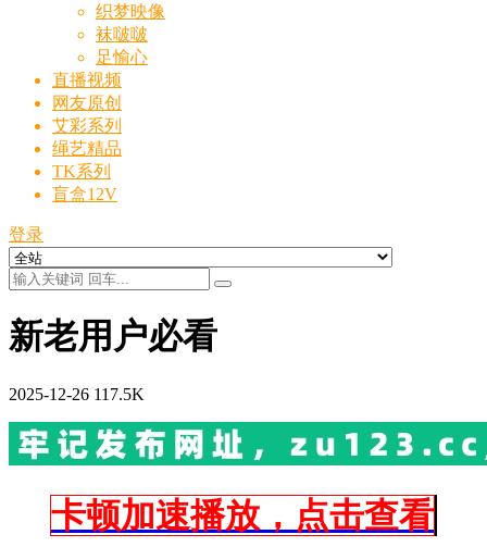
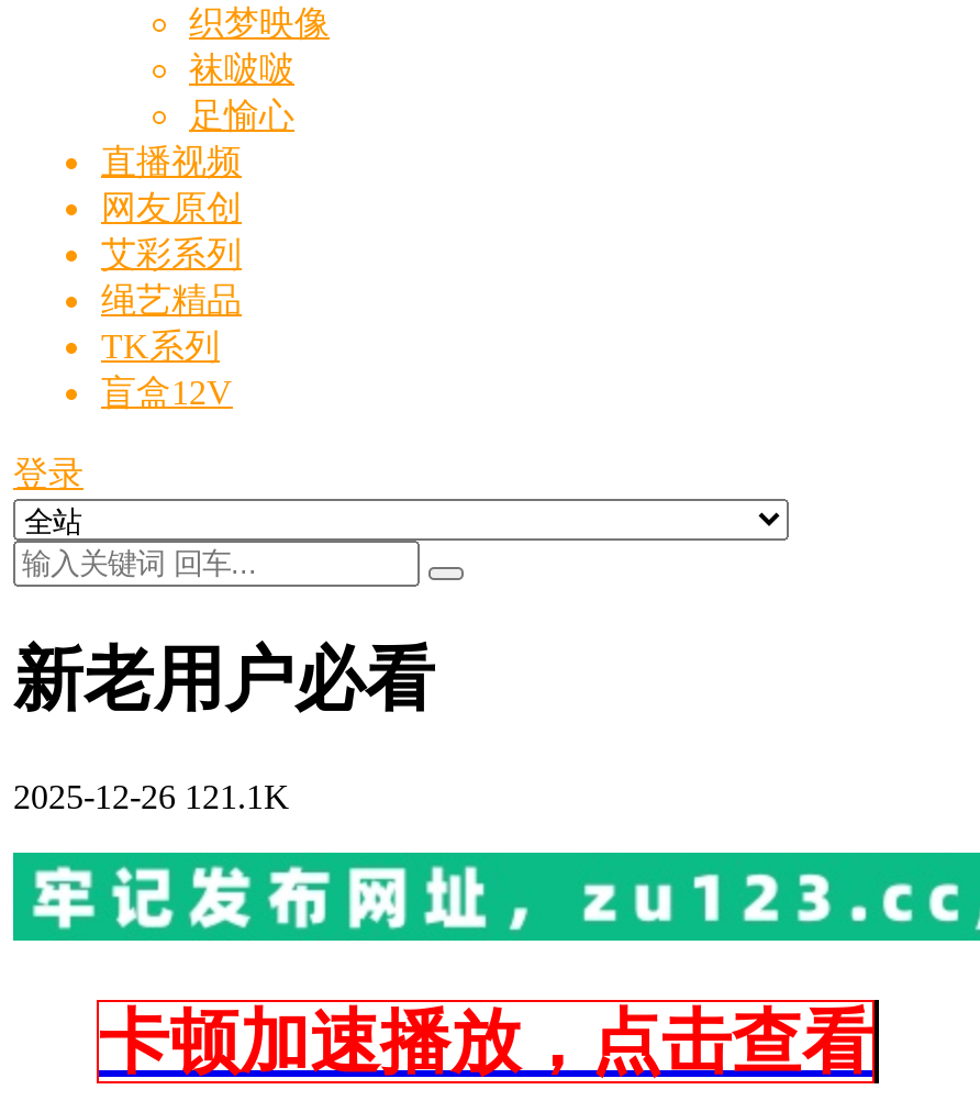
[9,385,145,403] 2025-12-26 117.5K -> [13,778,290,815] 2025-12-26 121.1K

